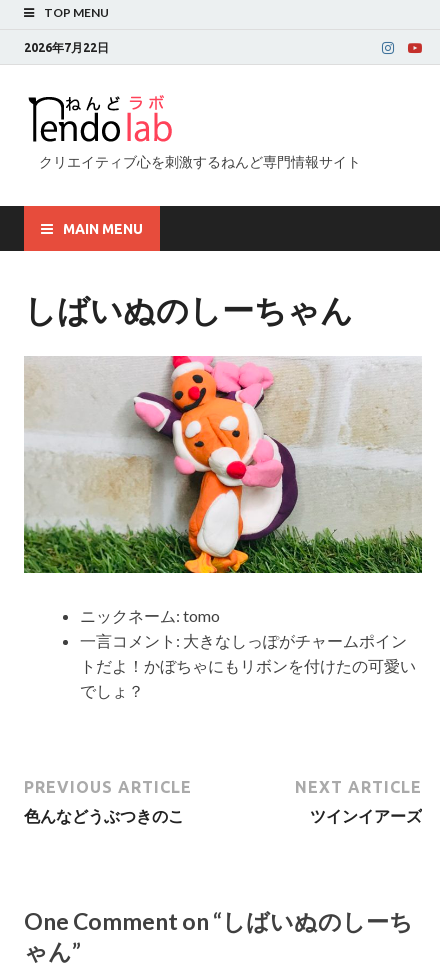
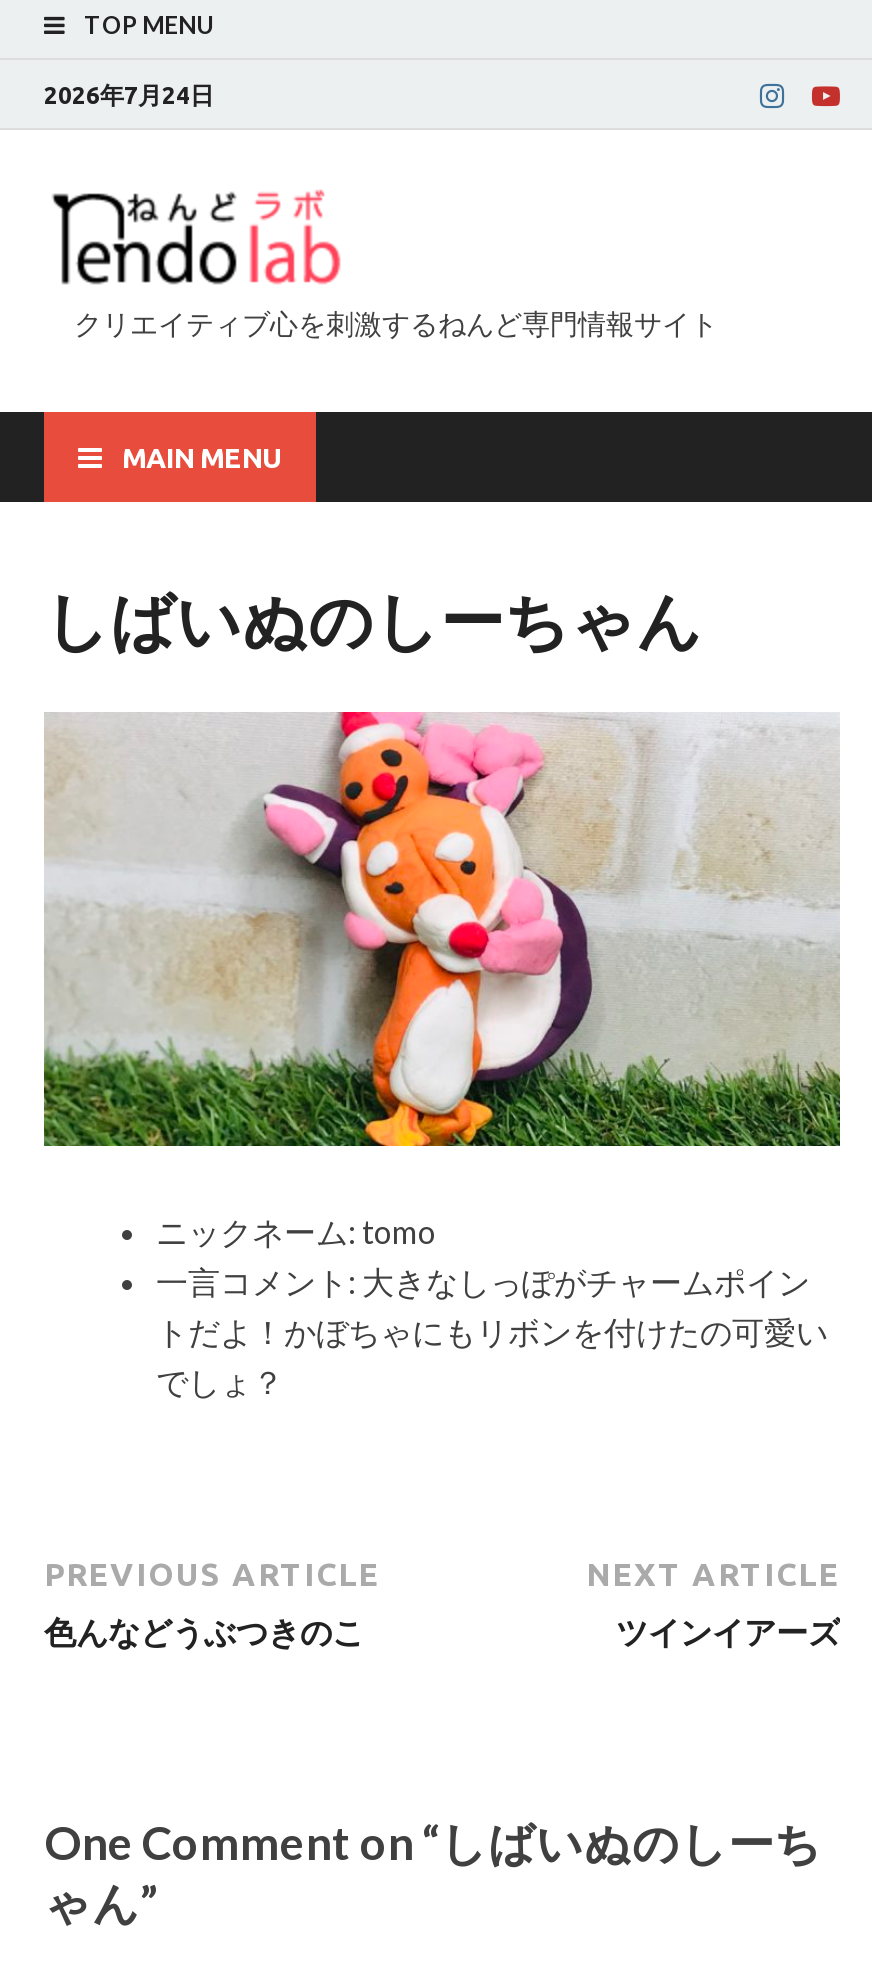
[24,40,109,53] 2026年7月22日 -> [44,81,214,107] 2026年7月24日

